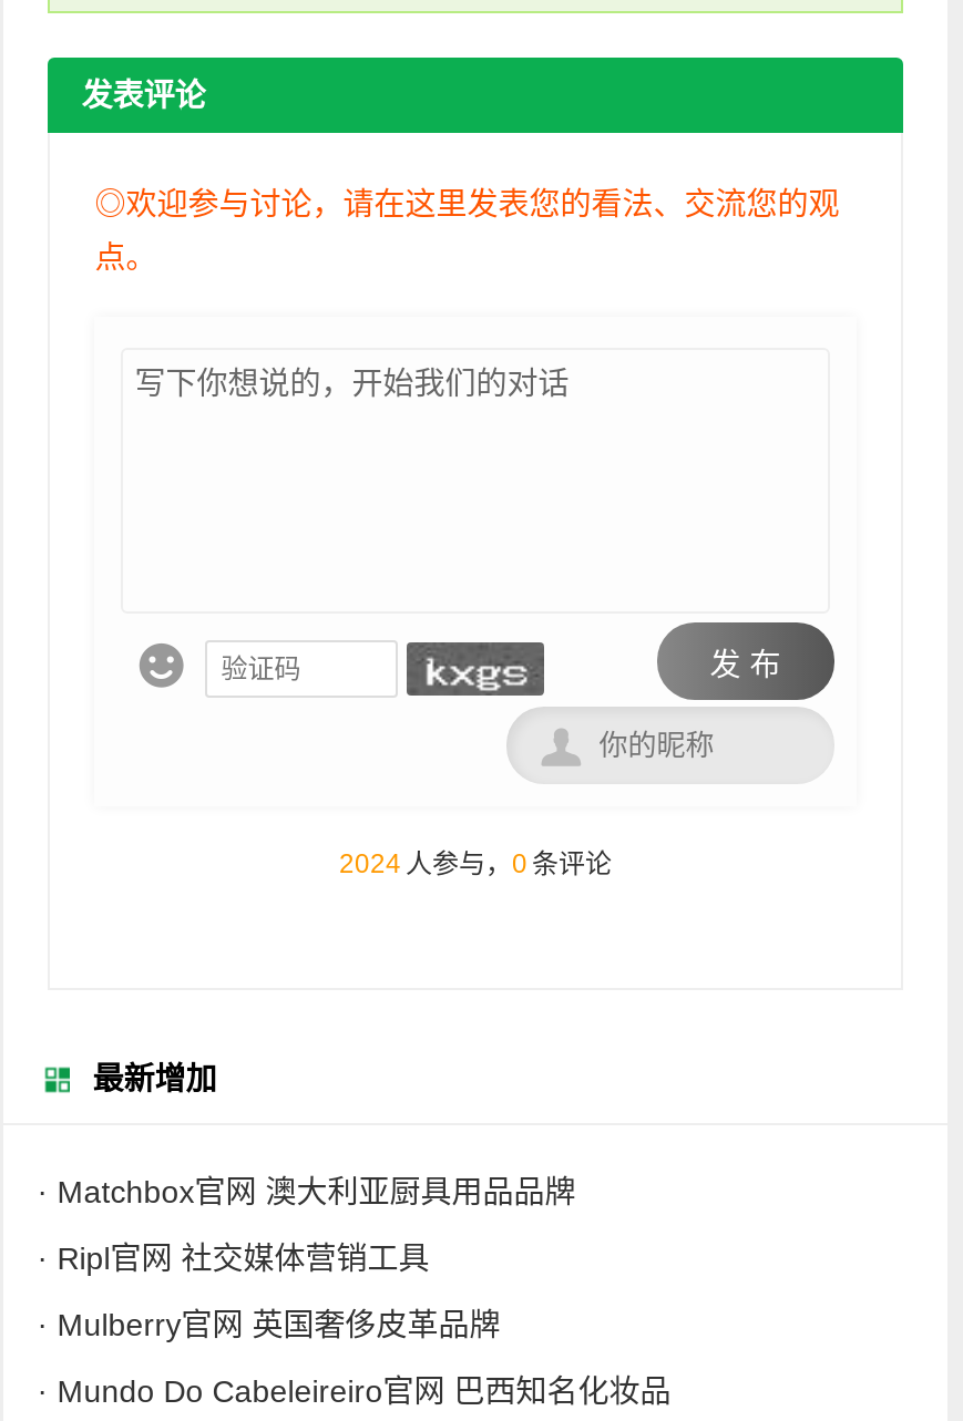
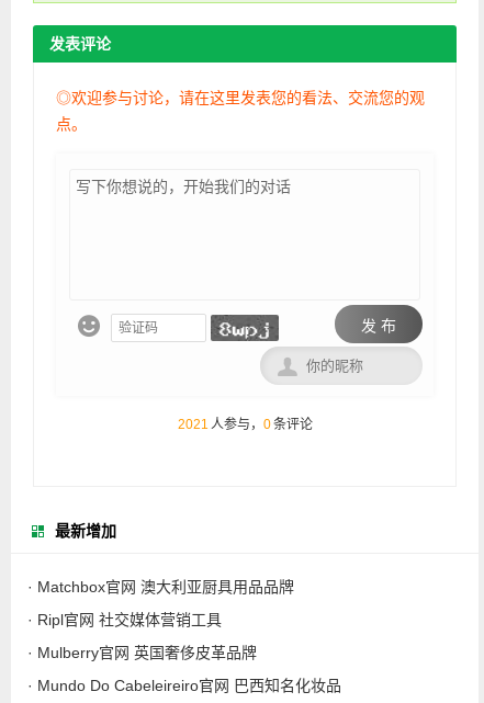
[339,848,612,879] 2024 人参与，0 条评论 -> [177,417,312,432] 2021 人参与，0 条评论

